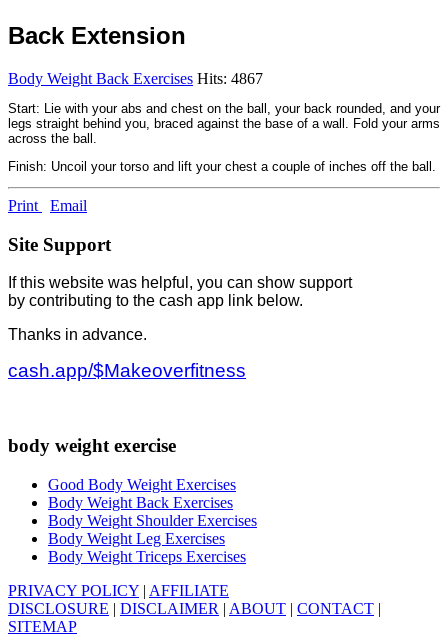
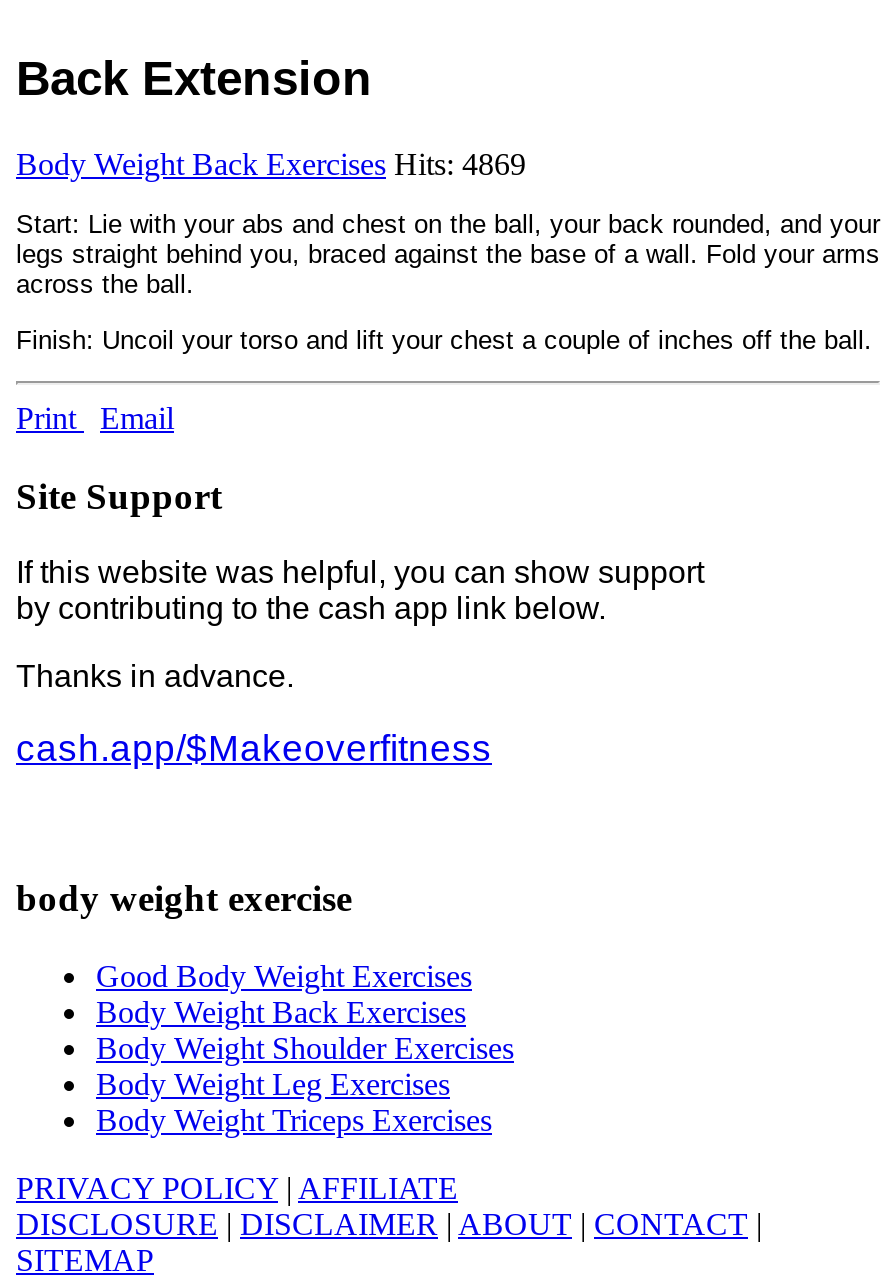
[8,70,263,87] Body Weight Back Exercises Hits: 4867 -> [16,147,526,181] Body Weight Back Exercises Hits: 4869

